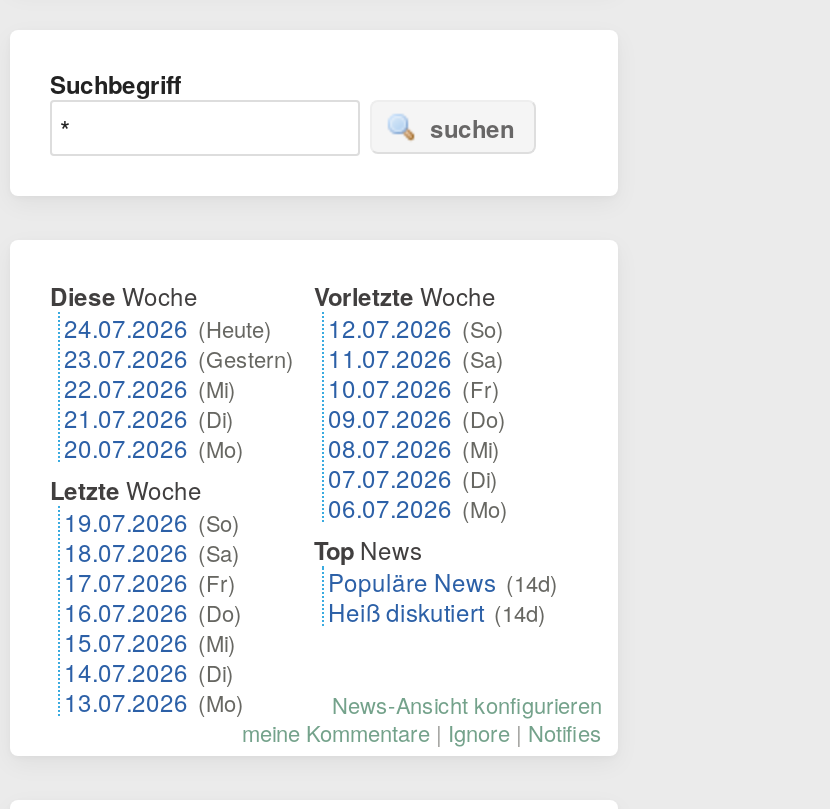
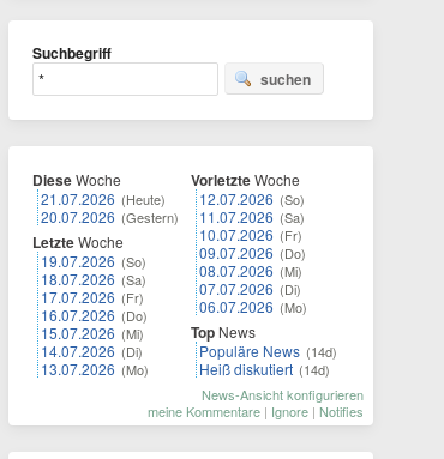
[64,310,294,464] 24.07.2026 (Heute) | 23.07.2026 (Gestern) | 22.07.2026 (Mi) | 21.07.2026 (Di) | 20.07.2026 (Mo) -> [41,188,179,227] 21.07.2026 (Heute) | 20.07.2026 (Gestern)
moved [50,472,244,718] -> [32,231,149,379]: Letzte Woche | 19.07.2026 (So) | 18.07.2026 (Sa) | 17.07.2026 (Fr) | 16.07.2026 (Do) | 15.07.2026 (Mi) | 14.07.2026 (Di) | 13.07.2026 (Mo)

